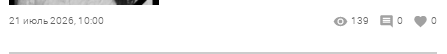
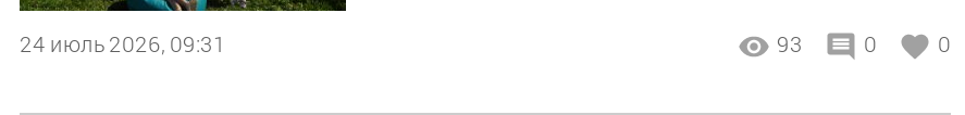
[9,14,369,27] 21 июль 2026, 10:00 | 139 -> [20,31,803,59] 24 июль 2026, 09:31 | 93

